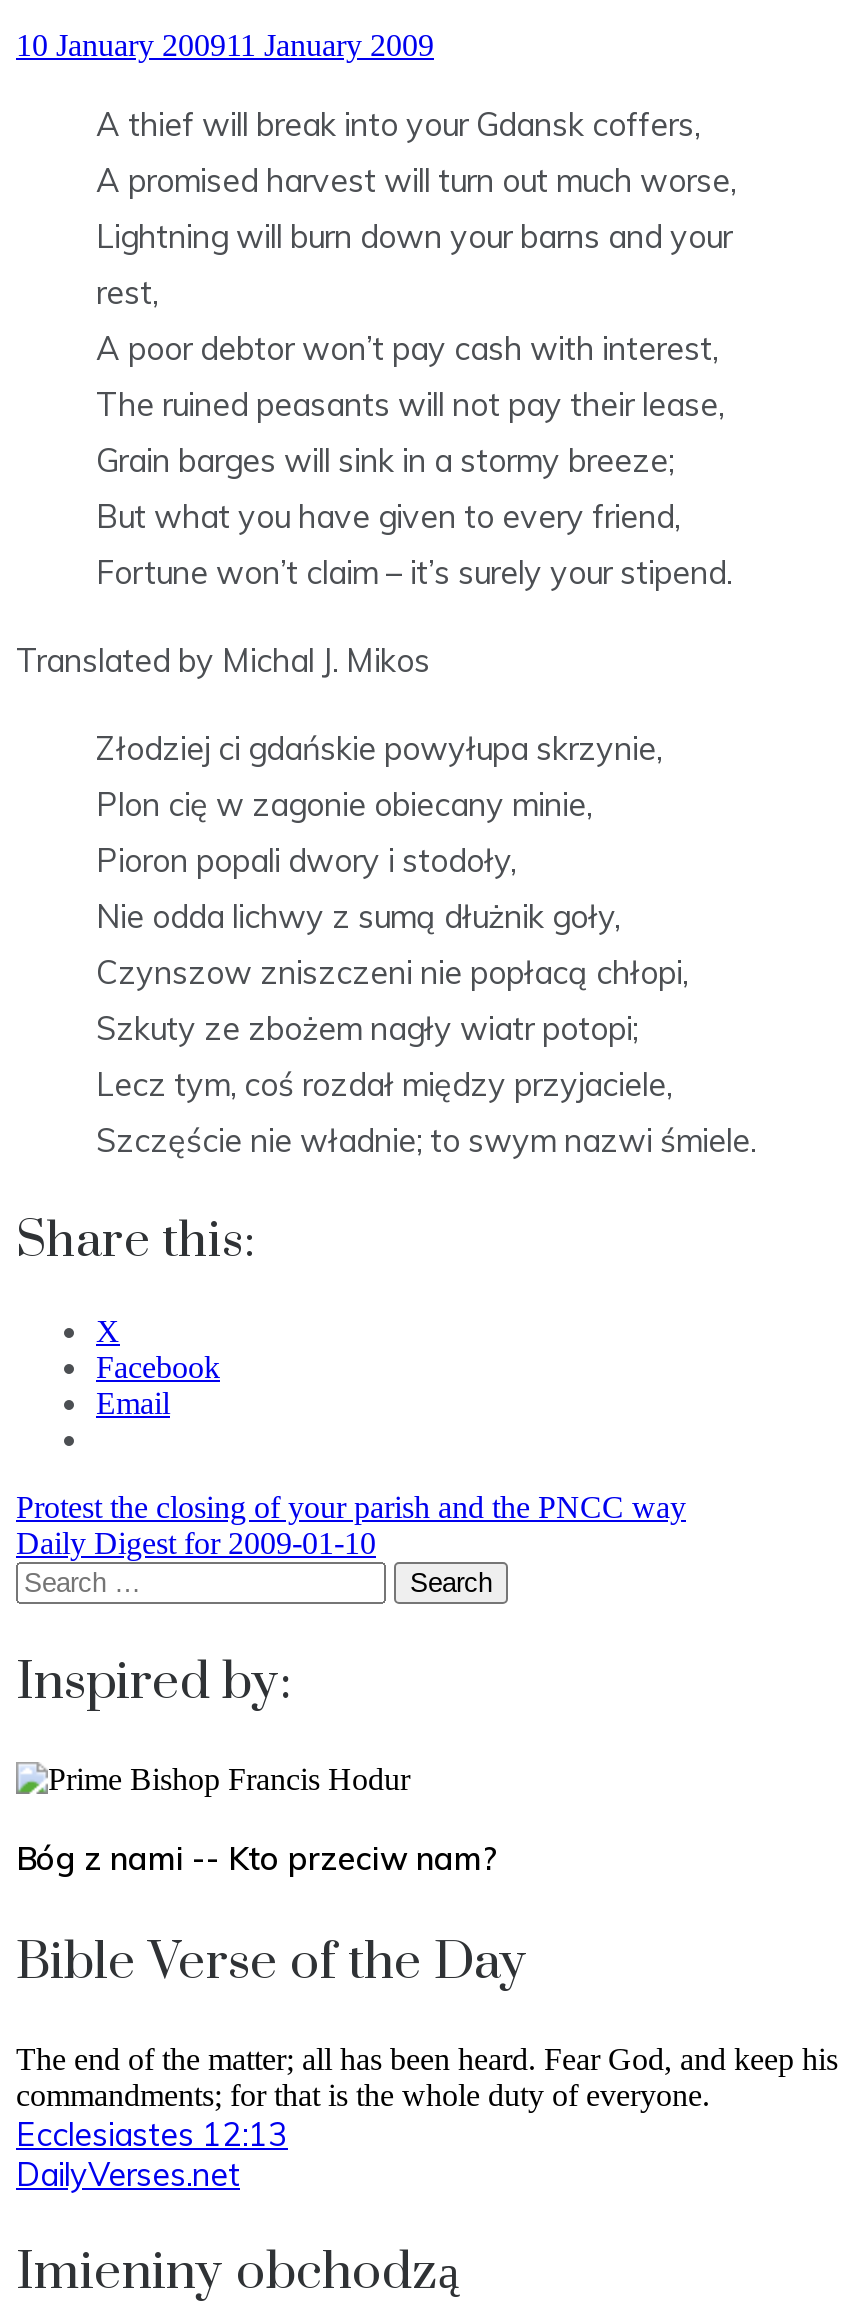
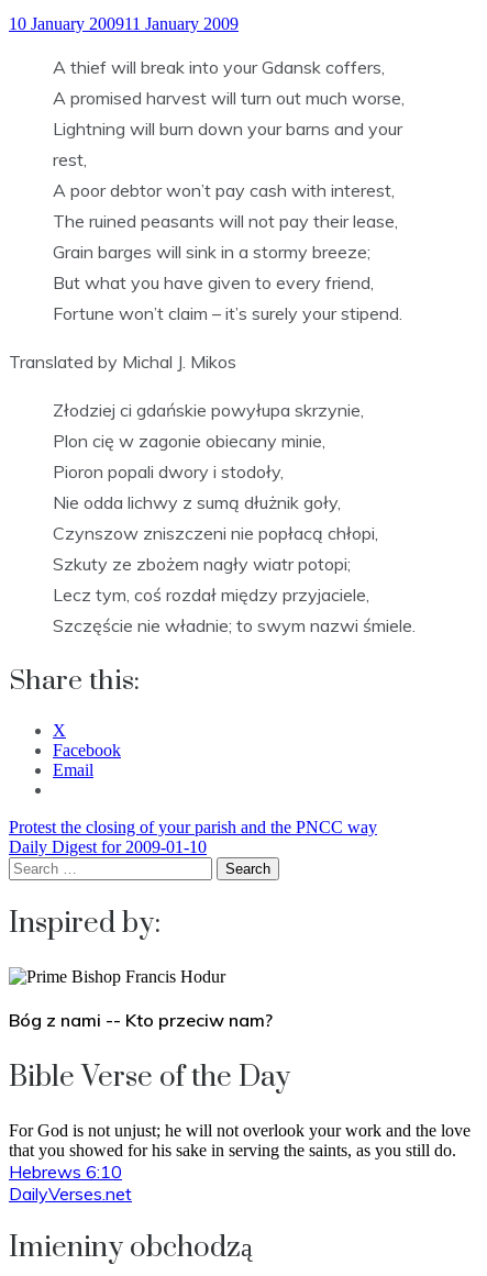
[16,2043,838,2155] The end of the matter; all has been heard. Fear God, and keep his | commandments; for that is the whole duty of everyone. | Ecclesiastes 12:13 -> [9,1121,471,1183] For God is not unjust; he will not overlook your work and the love | that you showed for his sake in serving the saints, as you still do. | Hebrews 6:10

